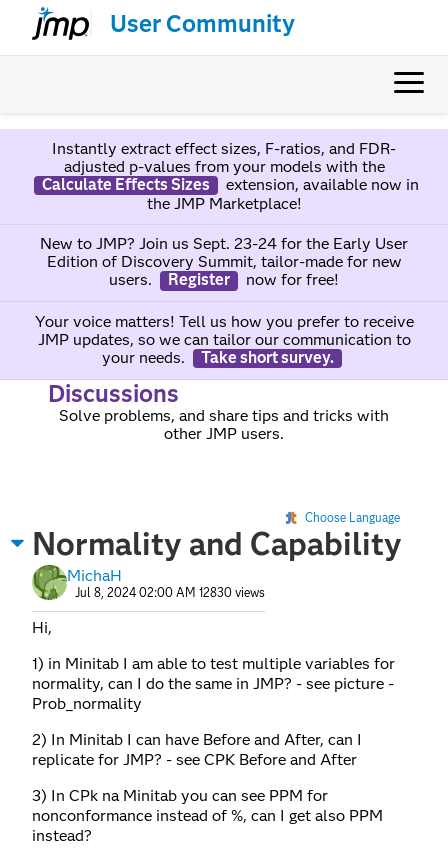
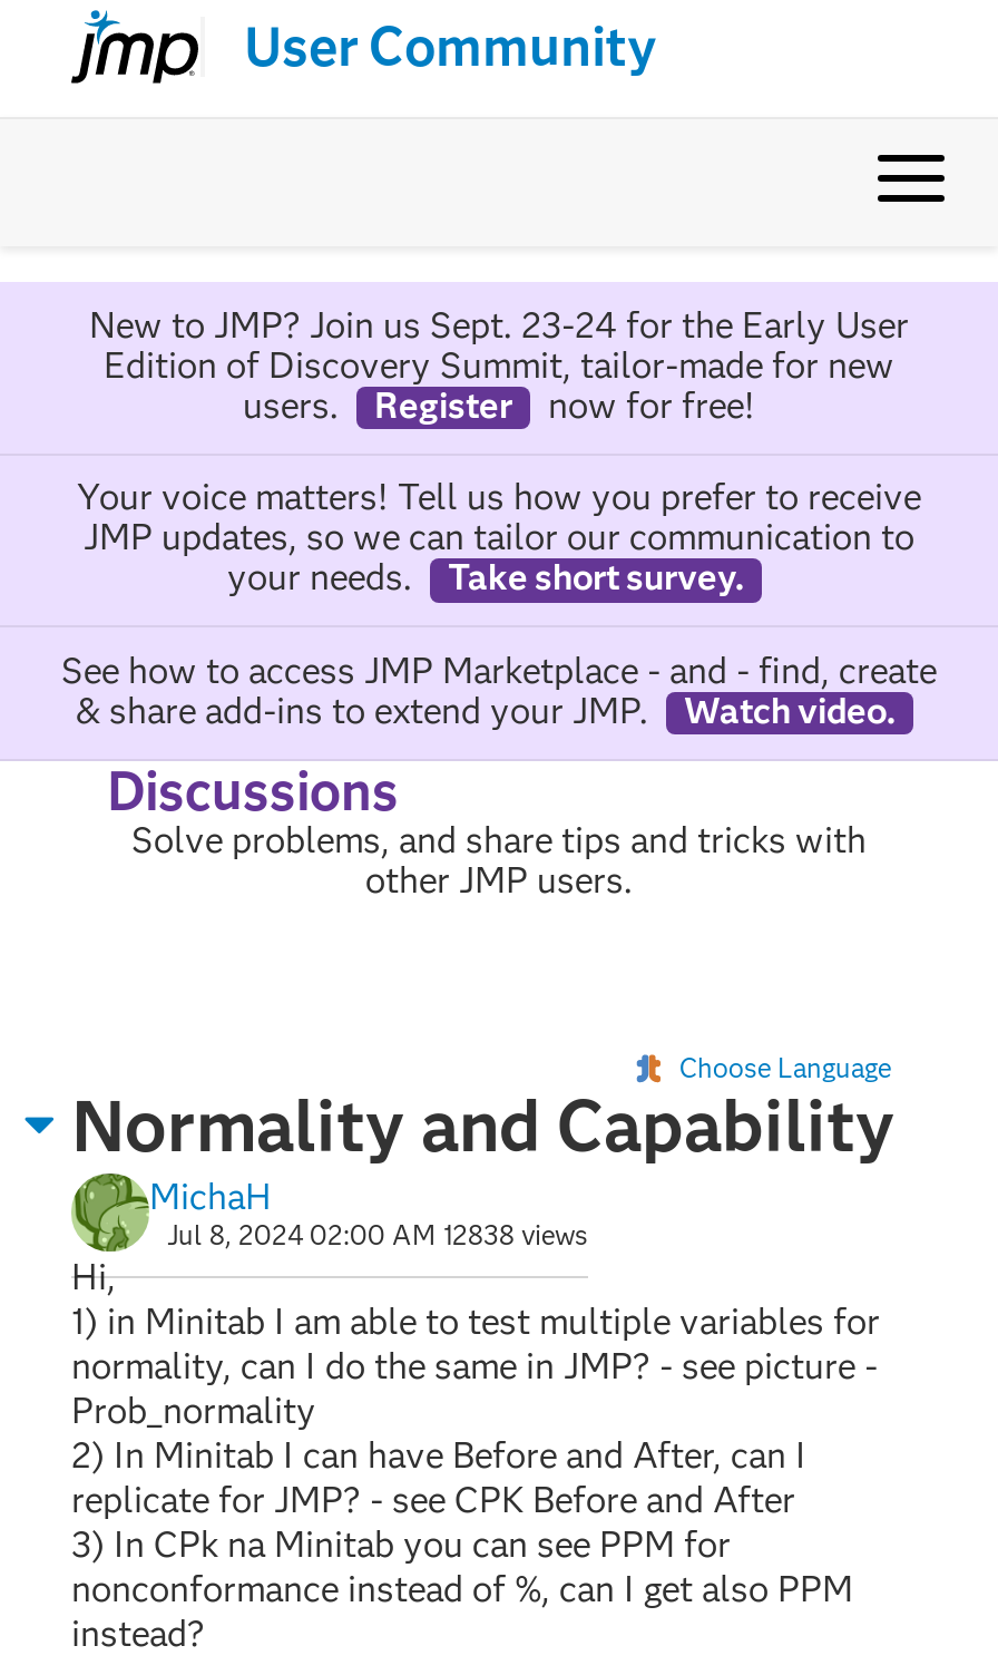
[41,139,418,213] Instantly extract effect sizes, F-ratios, and FDR- | adjusted p-values from your models with the | Calculate Effects Sizes | extension, available now in | the JMP Marketplace! -> none
none -> [61,649,937,731] See how to access JMP Marketplace - and - find, create | & share add-ins to extend your JMP. | Watch video.
[75,585,265,600] Jul 8, 2024 02:00 AM 12830 views -> [167,1218,588,1251] Jul 8, 2024 02:00 AM 12838 views

